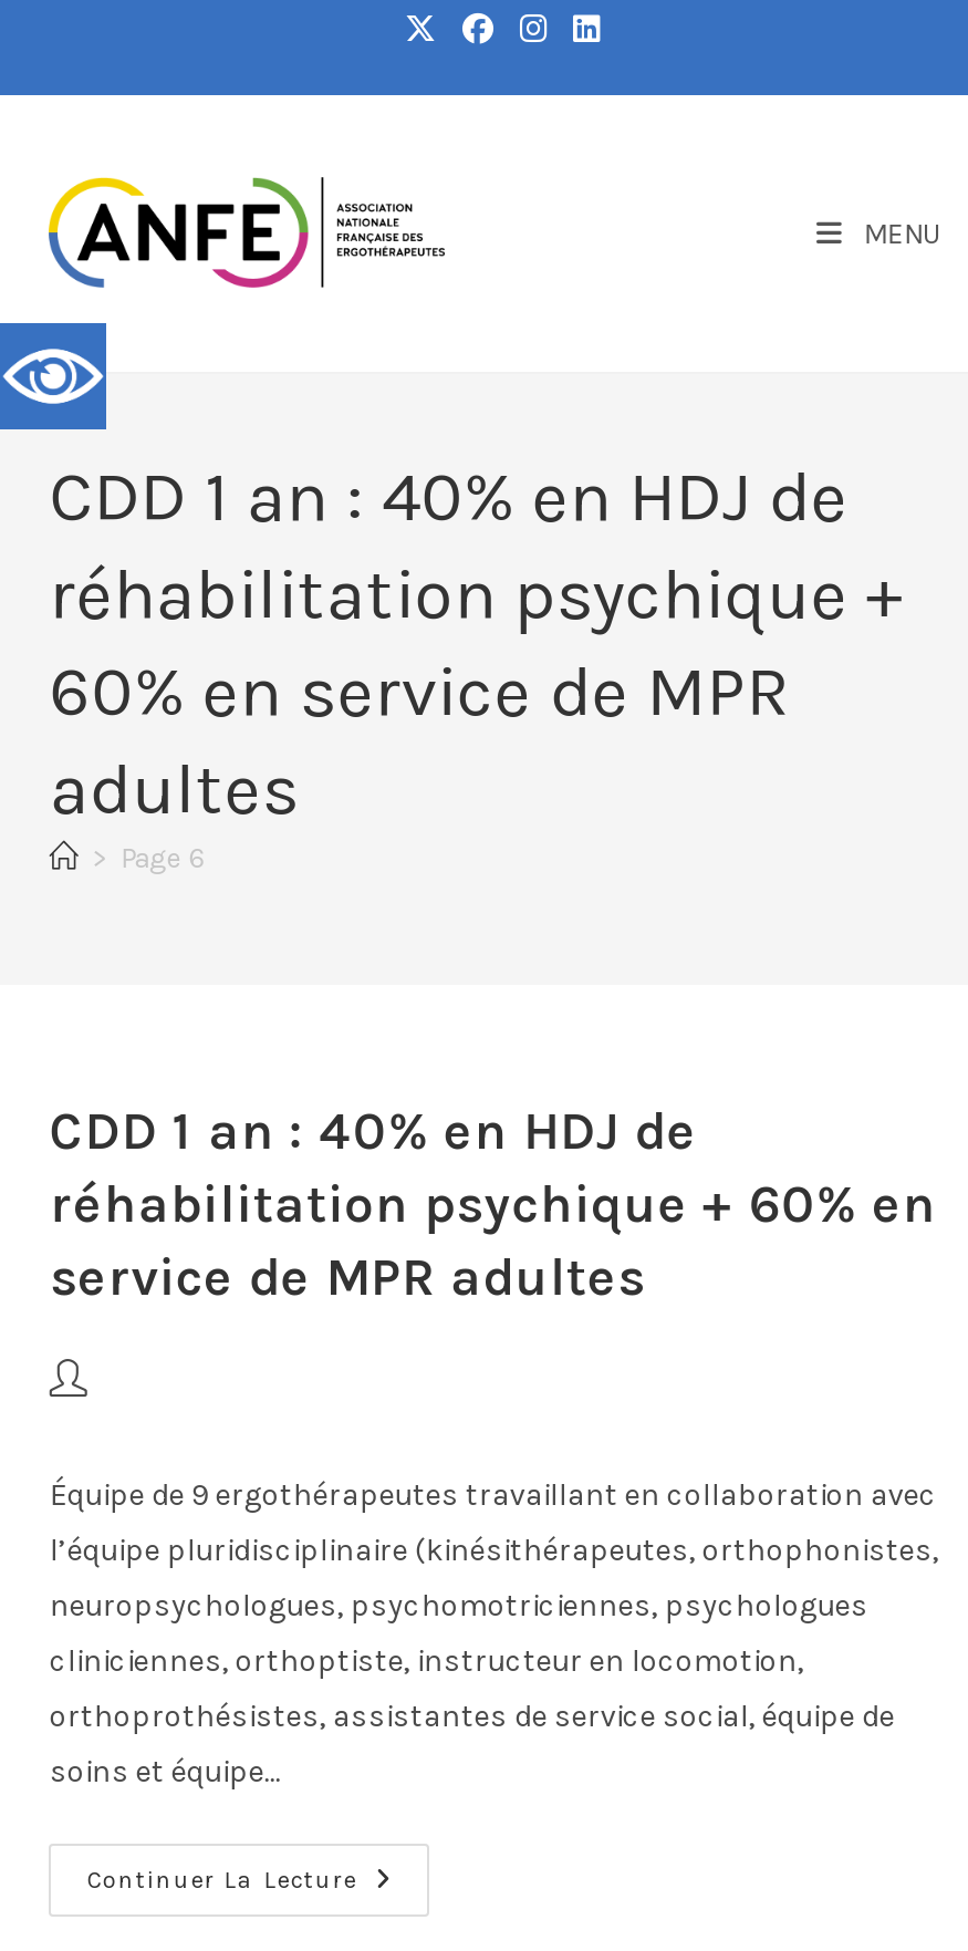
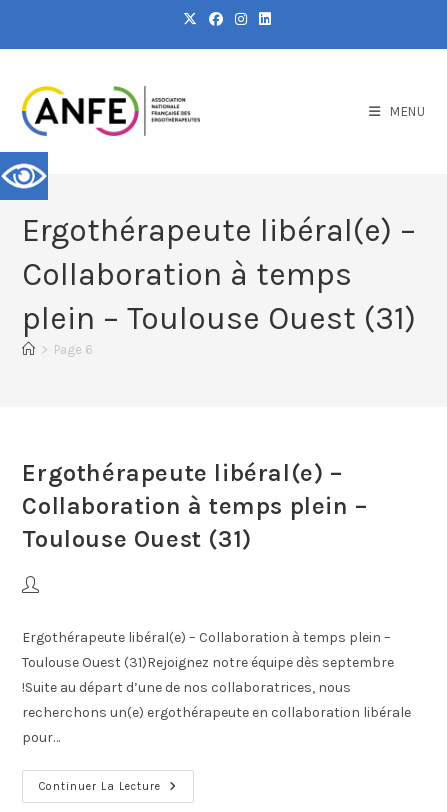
[50,456,906,830] CDD 1 an : 40% en HDJ de | réhabilitation psychique + | 60% en service de MPR | adultes -> [22,212,416,337] Ergothérapeute libéral(e) – | Collaboration à temps | plein – Toulouse Ouest (31)
[50,1100,936,1308] CDD 1 an : 40% en HDJ de | réhabilitation psychique + 60% en | service de MPR adultes -> [22,459,368,553] Ergothérapeute libéral(e) – | Collaboration à temps plein – | Toulouse Ouest (31)
[50,1476,939,1791] Équipe de 9 ergothérapeutes travaillant en collaboration avec | l’équipe pluridisciplinaire (kinésithérapeutes, orthophonistes, | neuropsychologues, psychomotriciennes, psychologues | cliniciennes, orthoptiste, instructeur en locomotion, | orthoprothésistes, assistantes de service social, équipe de | soins et équipe… -> [22,629,411,746] Ergothérapeute libéral(e) – Collaboration à temps plein – | Toulouse Ouest (31)Rejoignez notre équipe dès septembre | !Suite au départ d’une de nos collaboratrices, nous | recherchons un(e) ergothérapeute en collaboration libérale | pour…

